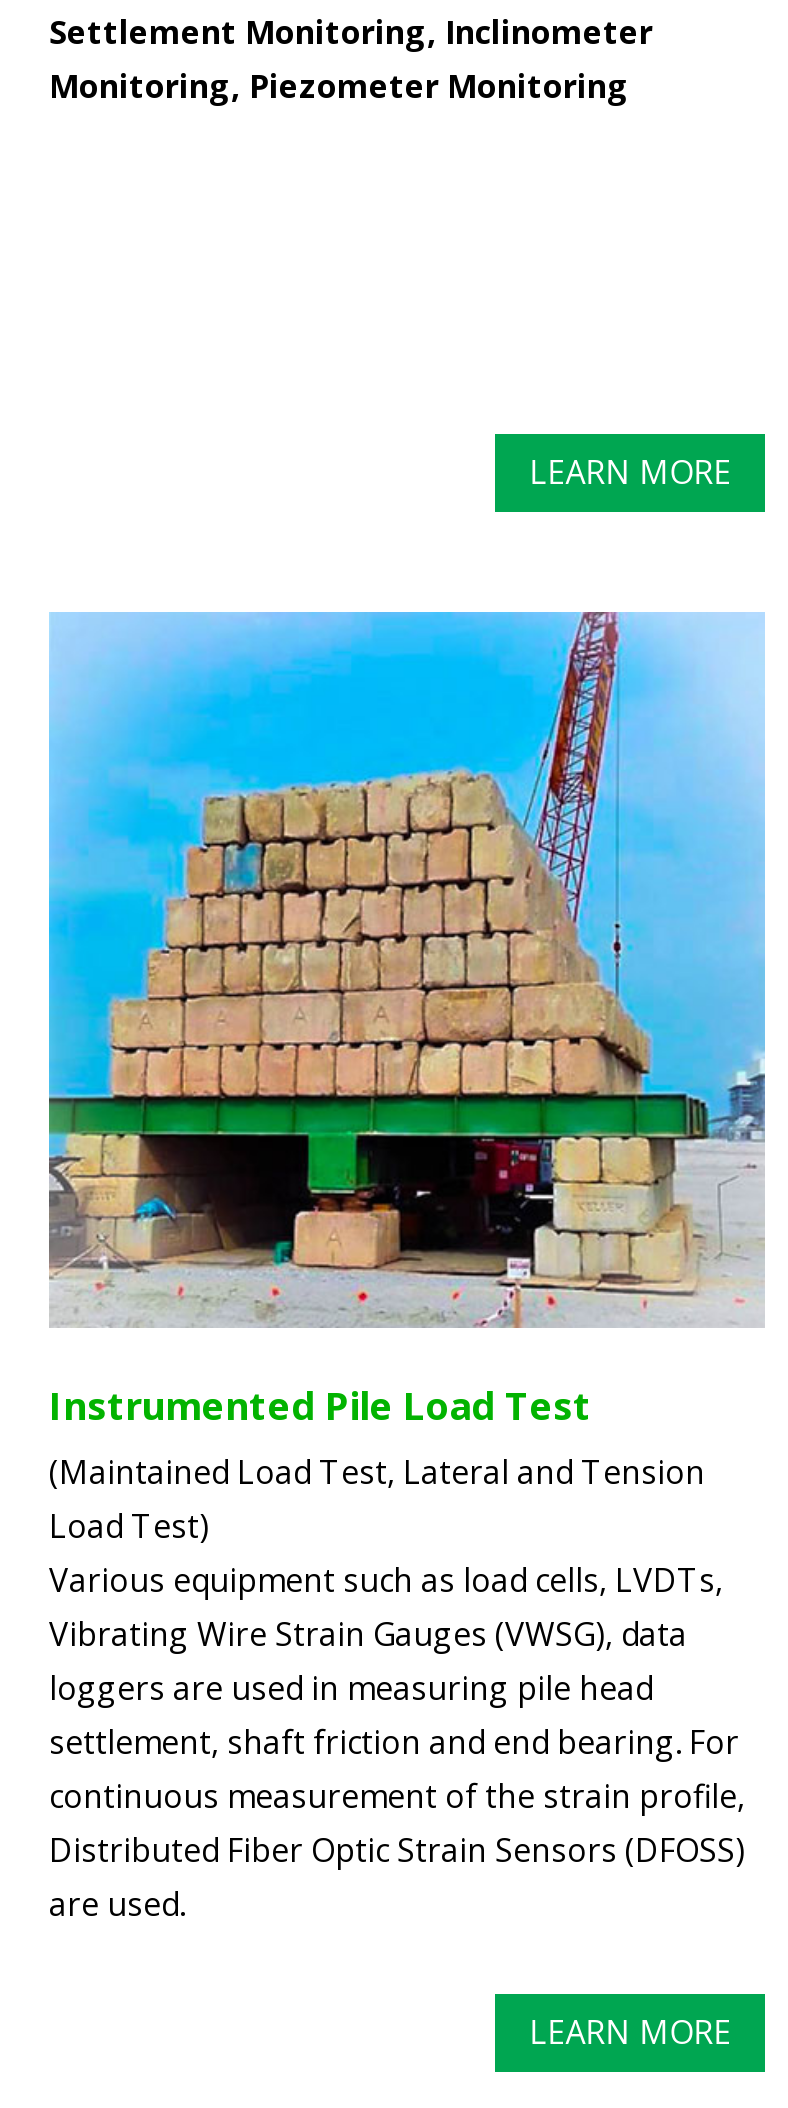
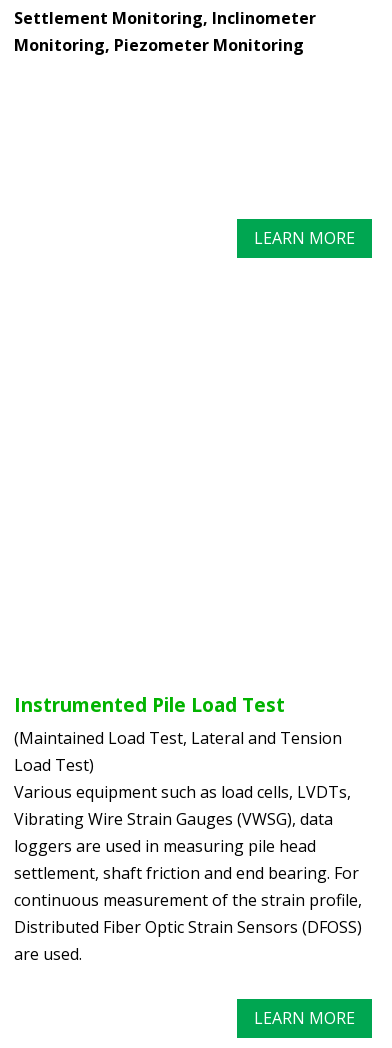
[47,610,767,1330] [image] -> none

